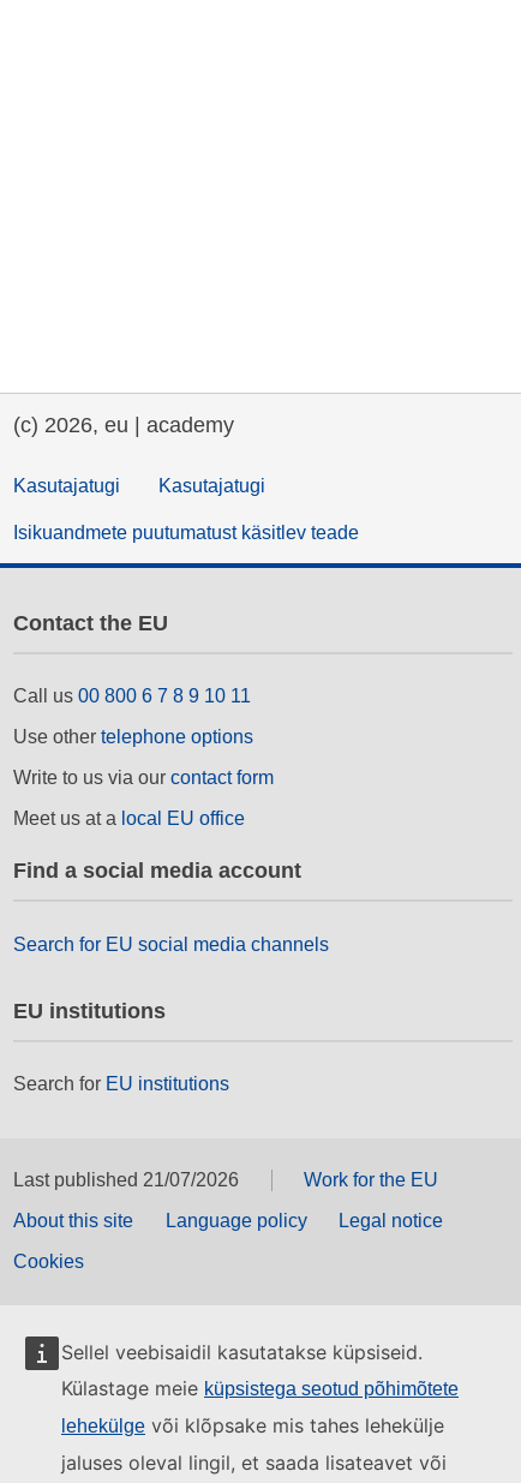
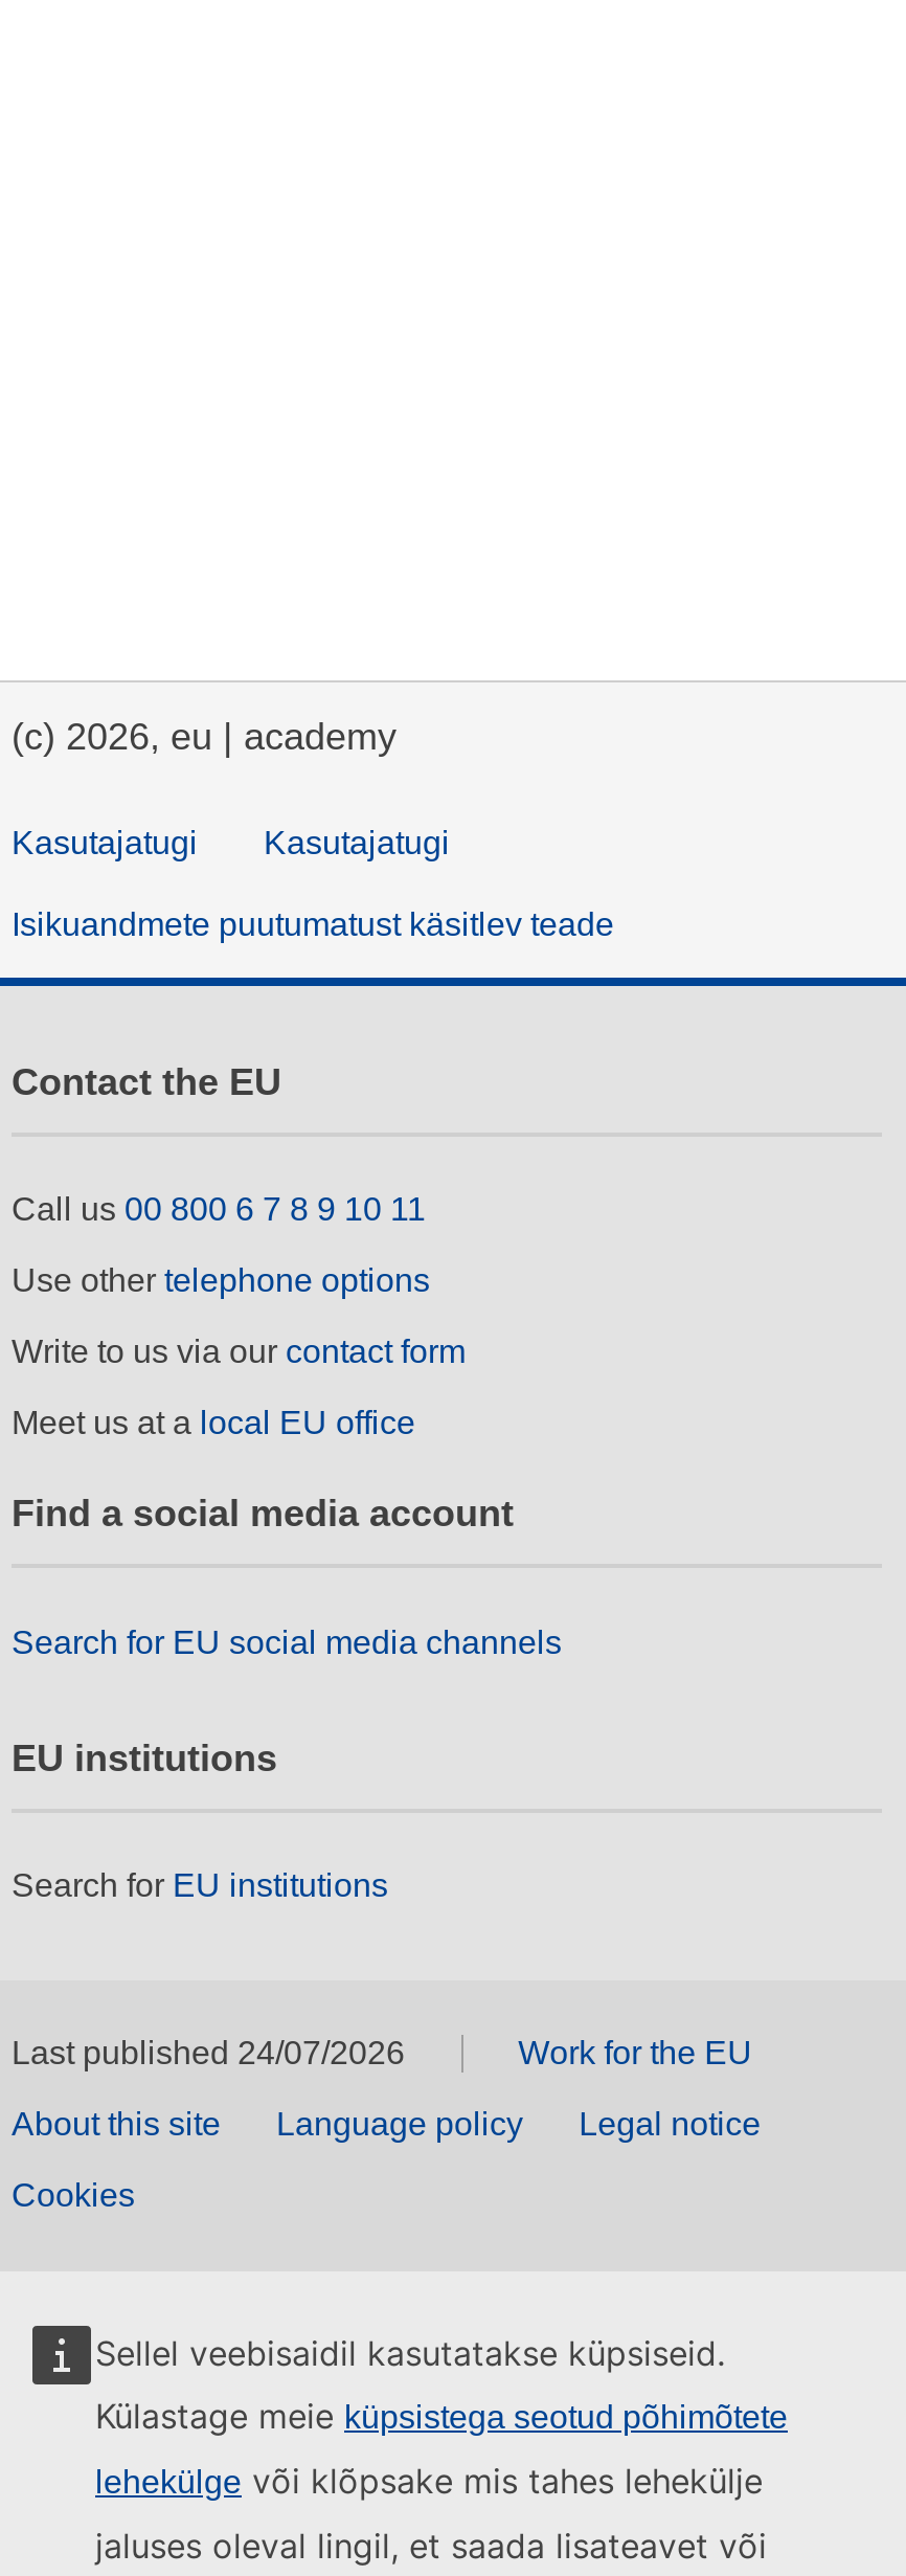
[13,1170,239,1191] Last published 21/07/2026 -> [12,2036,405,2071] Last published 24/07/2026

